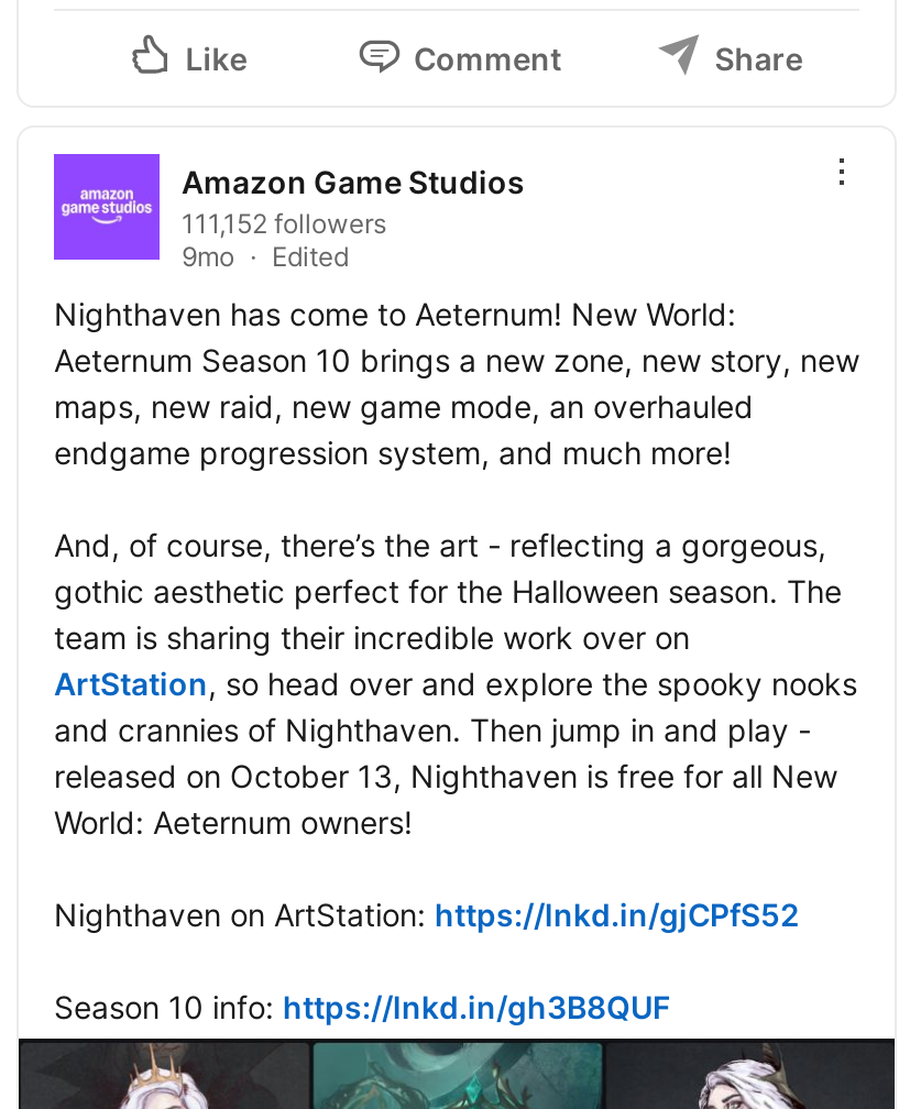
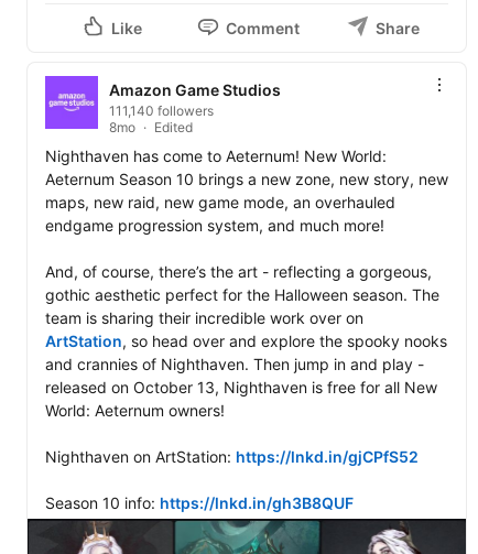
[182,207,386,274] 111,152 followers | 9mo -> [109,103,214,136] 111,140 followers | 8mo

